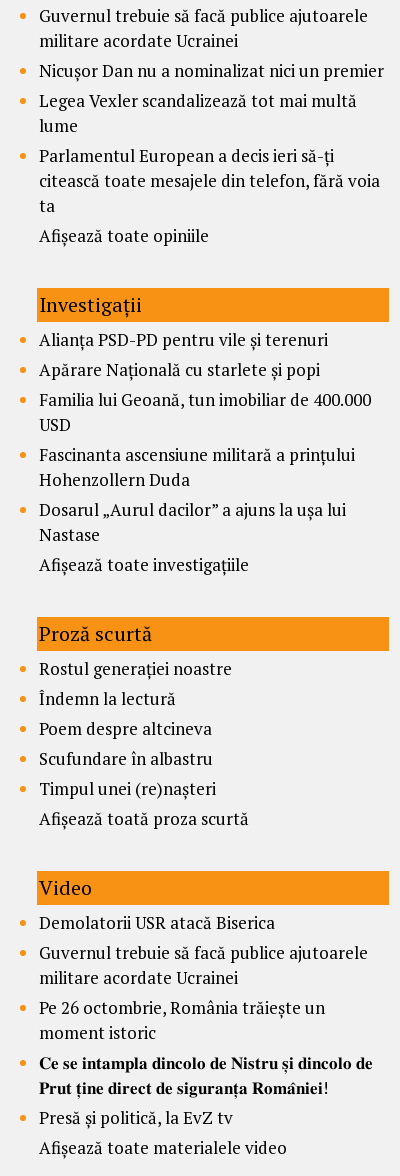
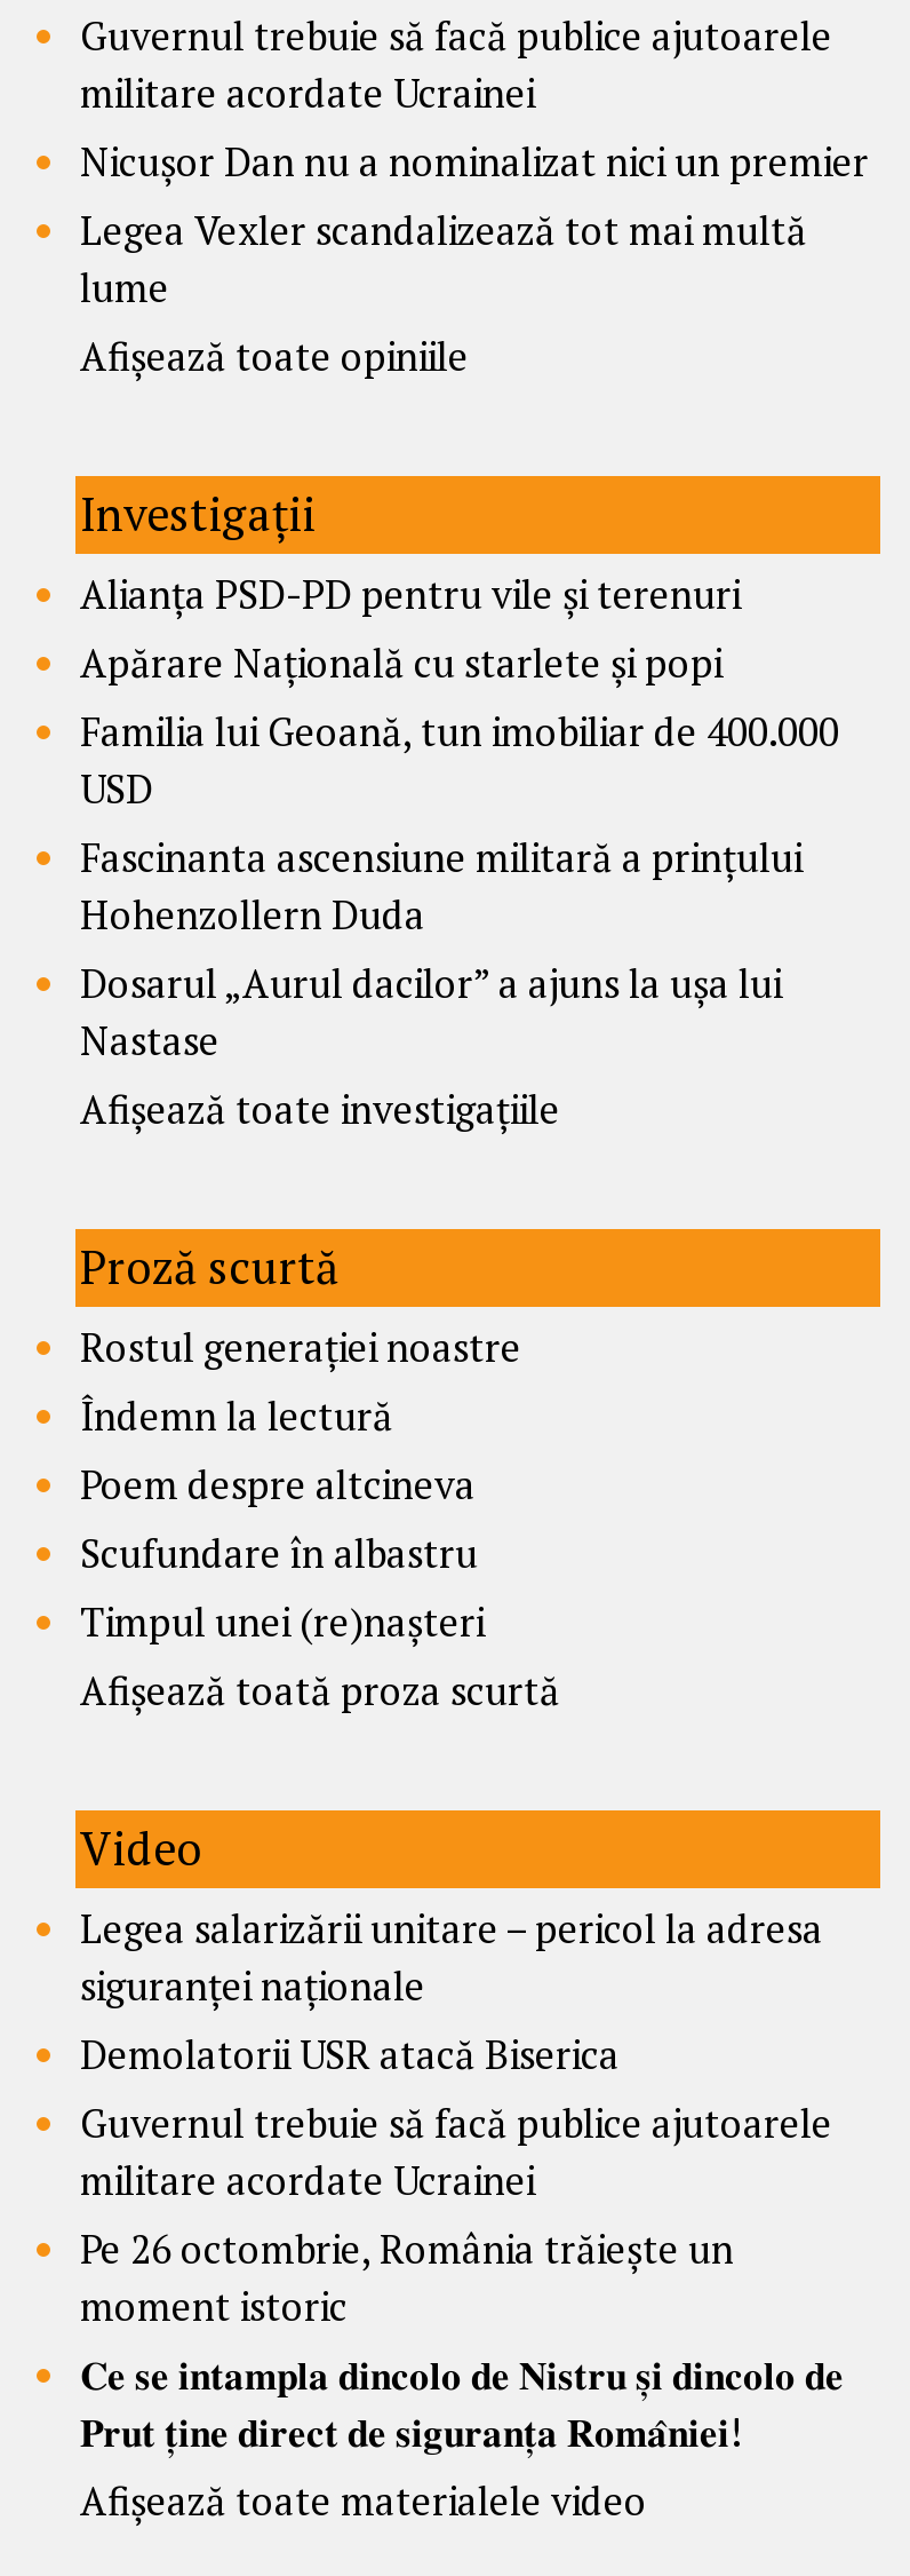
[39,144,380,217] Parlamentul European a decis ieri să-ți | citească toate mesajele din telefon, fără voia | ta -> none
moved [39,224,371,901] -> [80,330,839,1880]: Afișează toate opiniile | Investigații | Alianța PSD-PD pentru vile și terenuri | ... | Afișează toată proza scurtă | Video
none -> [80,1903,823,2013] Legea salarizării unitare – pericol la adresa | siguranței naționale
[39,1106,233,1129] Presă și politică, la EvZ tv -> none

